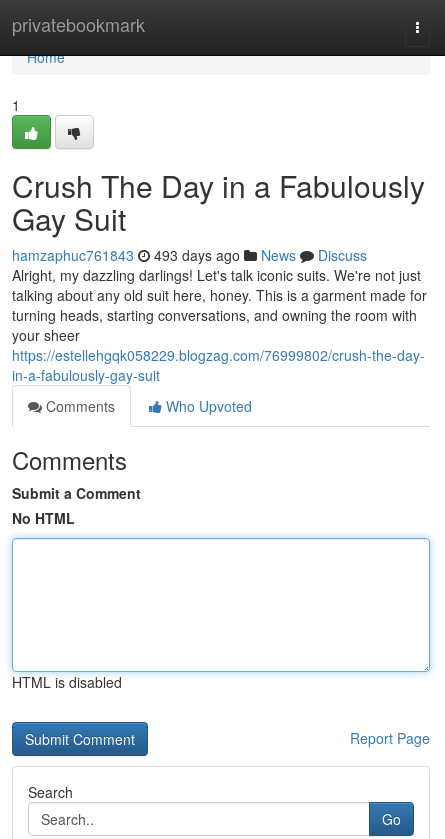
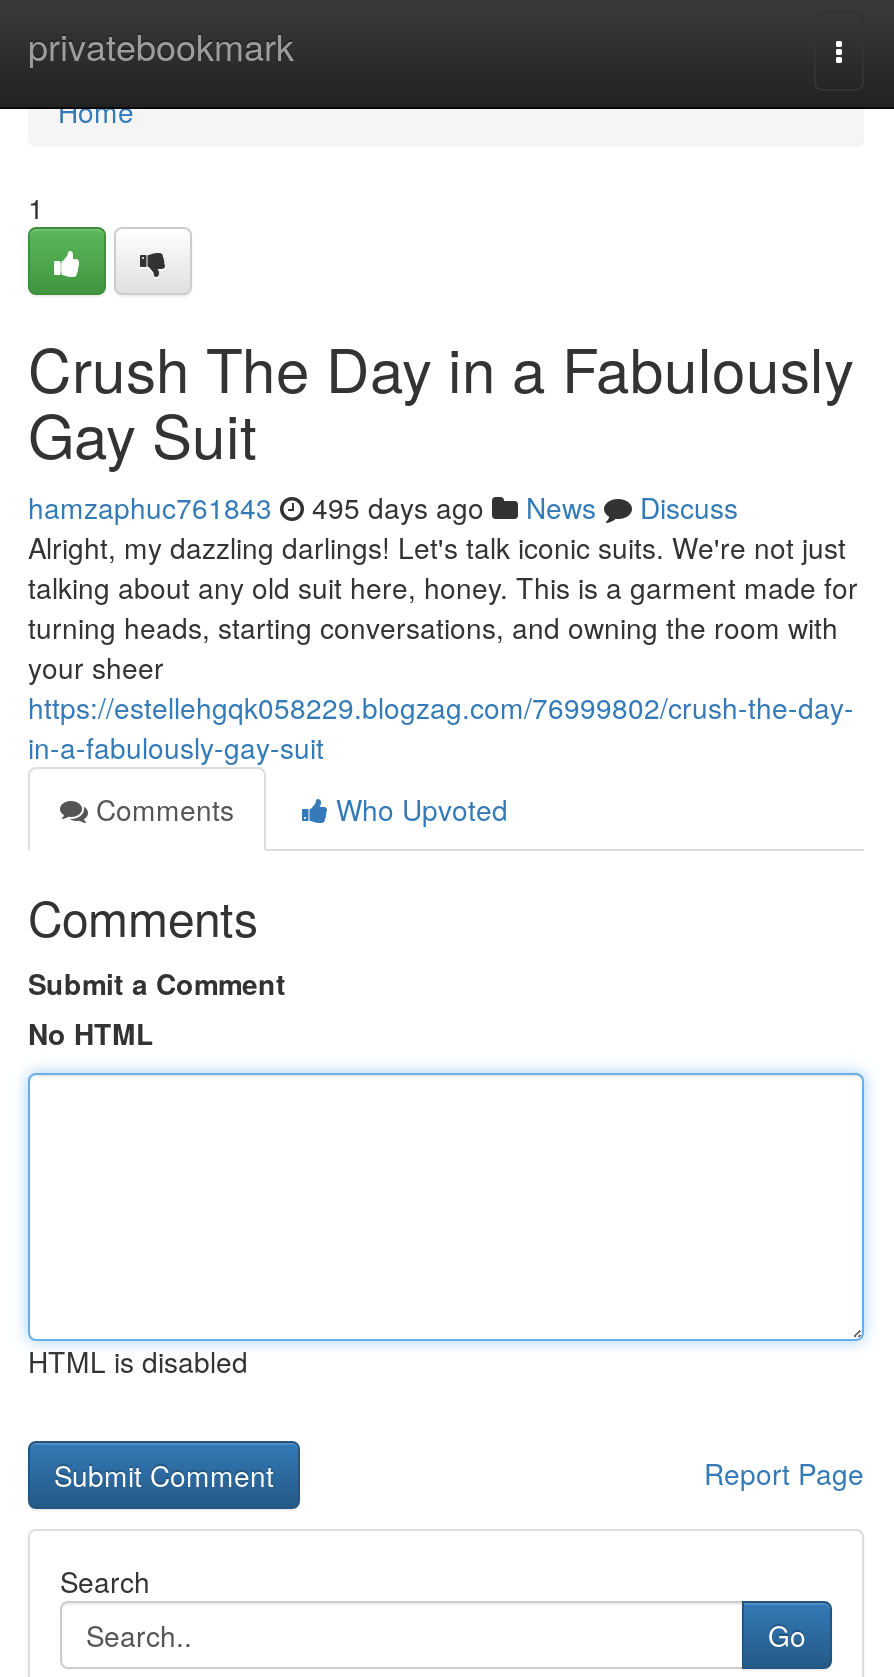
[12,245,367,265] hamzaphuc761843 493 days ago News Discuss -> [28,487,738,527] hamzaphuc761843 495 days ago News Discuss

